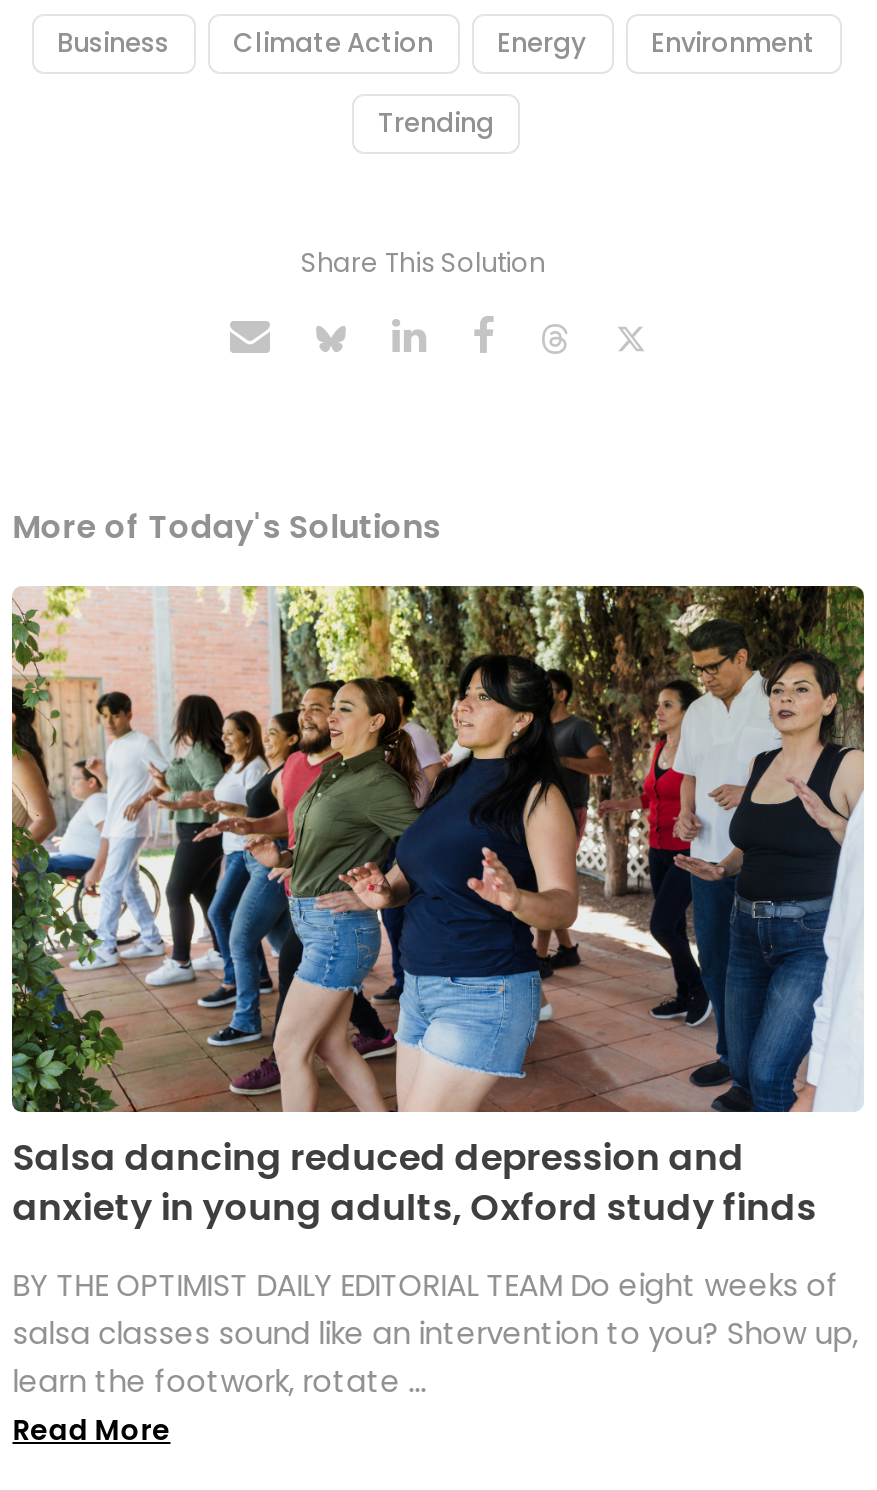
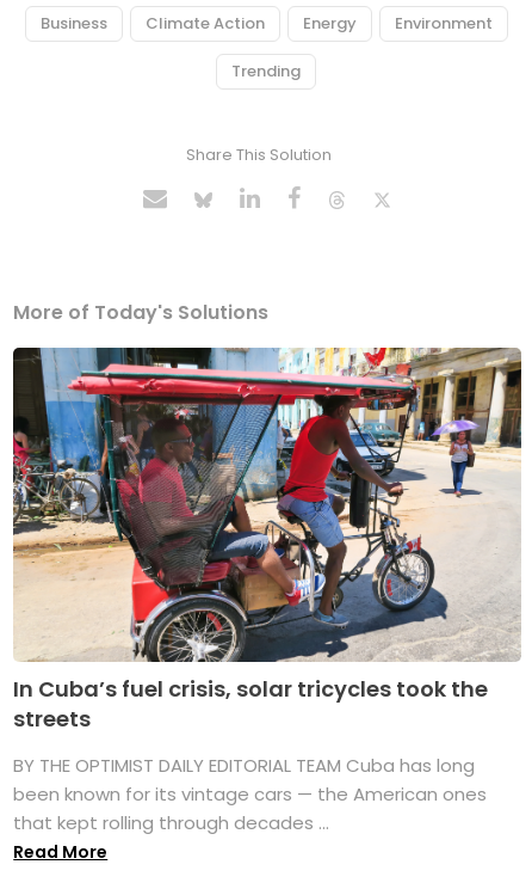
[10,584,864,1233] [image] | Salsa dancing reduced depression and | anxiety in young adults, Oxford study finds -> [12,347,521,734] [image] | In Cuba’s fuel crisis, solar tricycles took the | streets
[12,1265,858,1403] BY THE OPTIMIST DAILY EDITORIAL TEAM Do eight weeks of | salsa classes sound like an intervention to you? Show up, | learn the footwork, rotate ... -> [13,753,487,836] BY THE OPTIMIST DAILY EDITORIAL TEAM Cuba has long | been known for its vintage cars — the American ones | that kept rolling through decades ...

